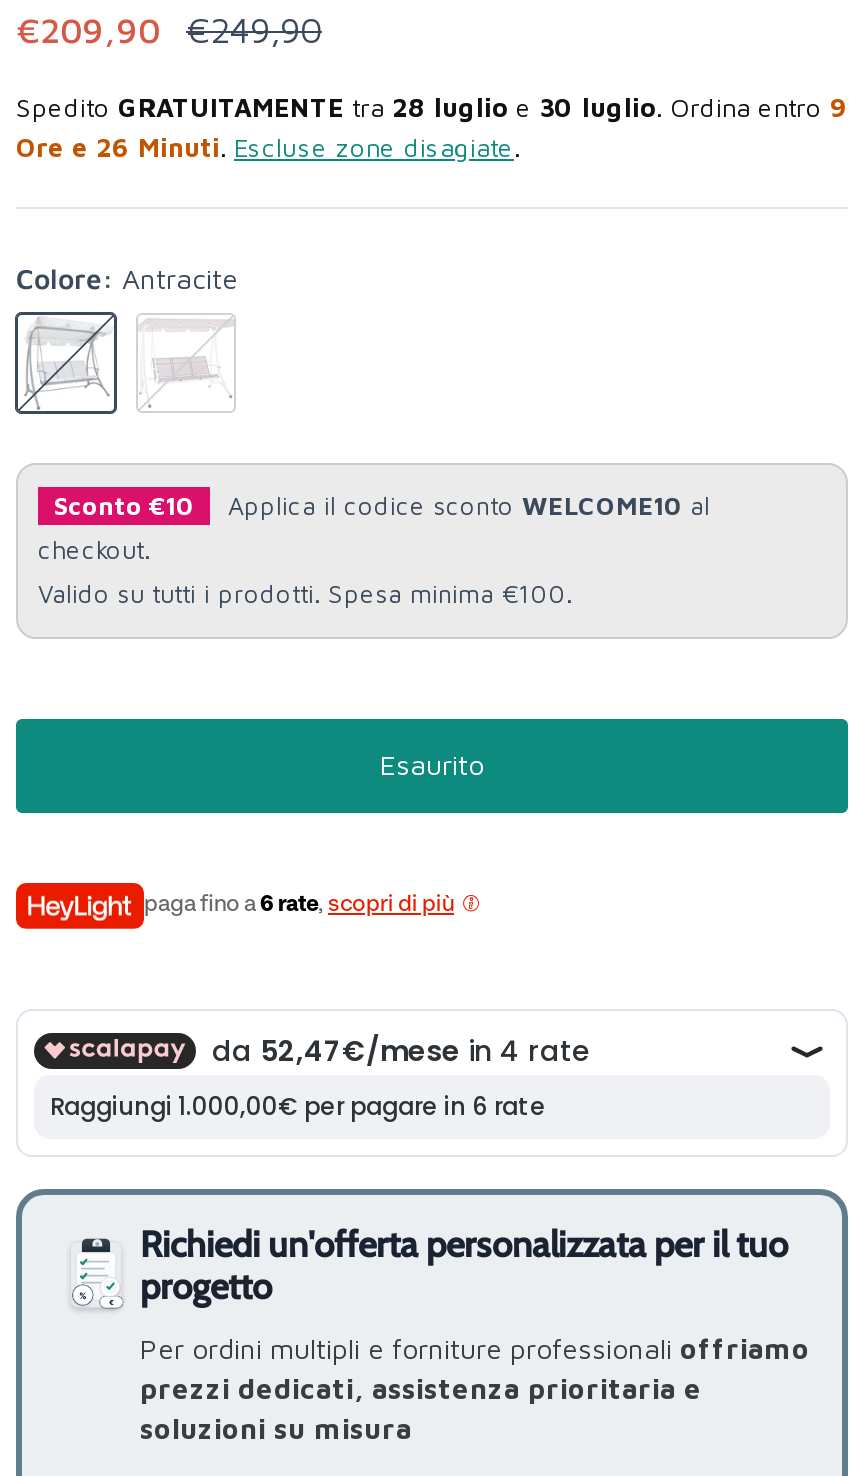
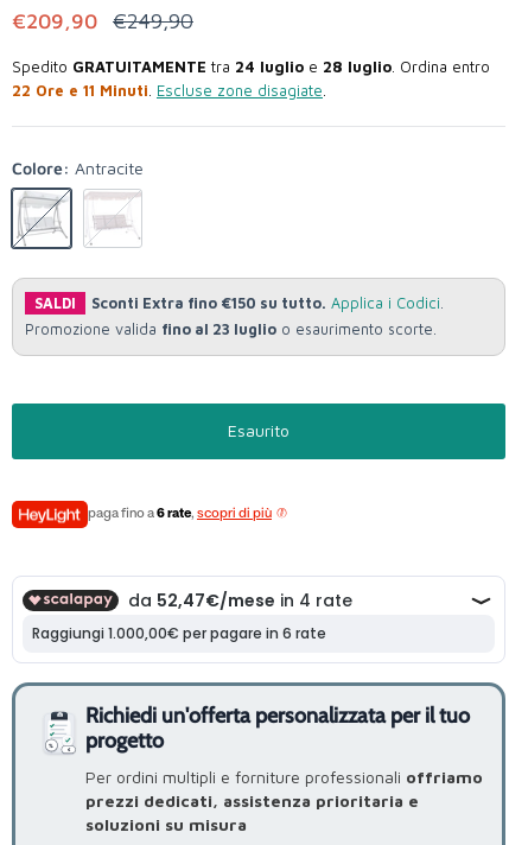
[16,90,848,162] Spedito GRATUITAMENTE tra 28 luglio e 30 luglio. Ordina entro 9 | Ore e 26 Minuti. Escluse zone disagiate. -> [12,56,490,99] Spedito GRATUITAMENTE tra 24 luglio e 28 luglio. Ordina entro | 22 Ore e 11 Minuti. Escluse zone disagiate.
[38,490,710,608] Sconto €10 | Applica il codice sconto WELCOME10 al | checkout. | Valido su tutti i prodotti. Spesa minima €100. -> [25,294,444,338] SALDI | Sconti Extra fino €150 su tutto. Applica i Codici. | Promozione valida fino al 23 luglio o esaurimento scorte.

